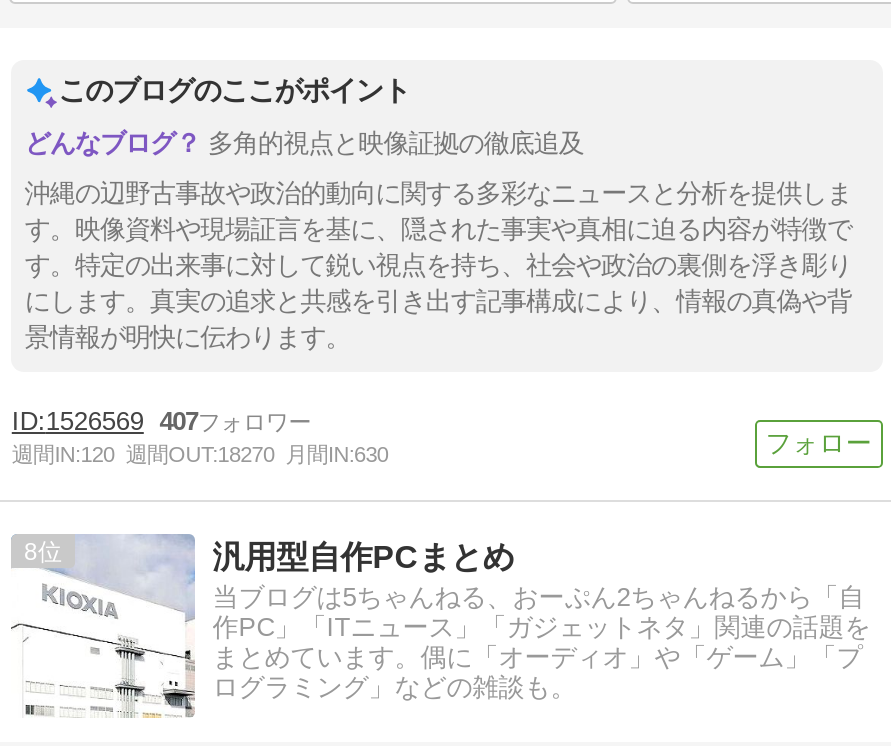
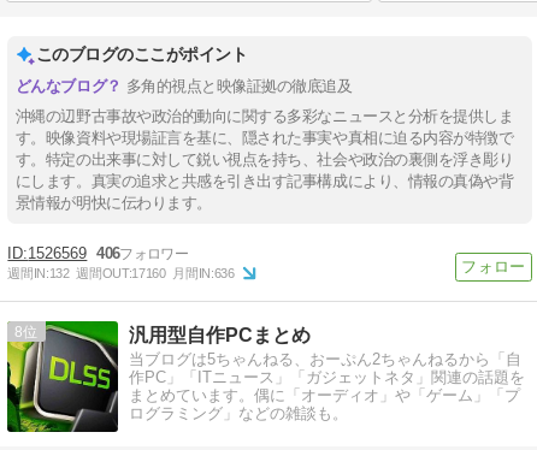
[46,407,198,437] 1526569 407 -> [28,245,120,263] 1526569 406
[12,443,388,467] 週間IN:120 週間OUT:18270 月間IN:630 -> [8,266,234,281] 週間IN:132 週間OUT:17160 月間IN:636
[9,532,197,718] [image] -> [6,320,119,433] [image]

